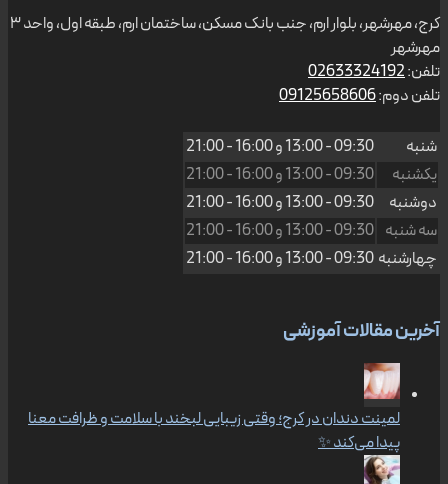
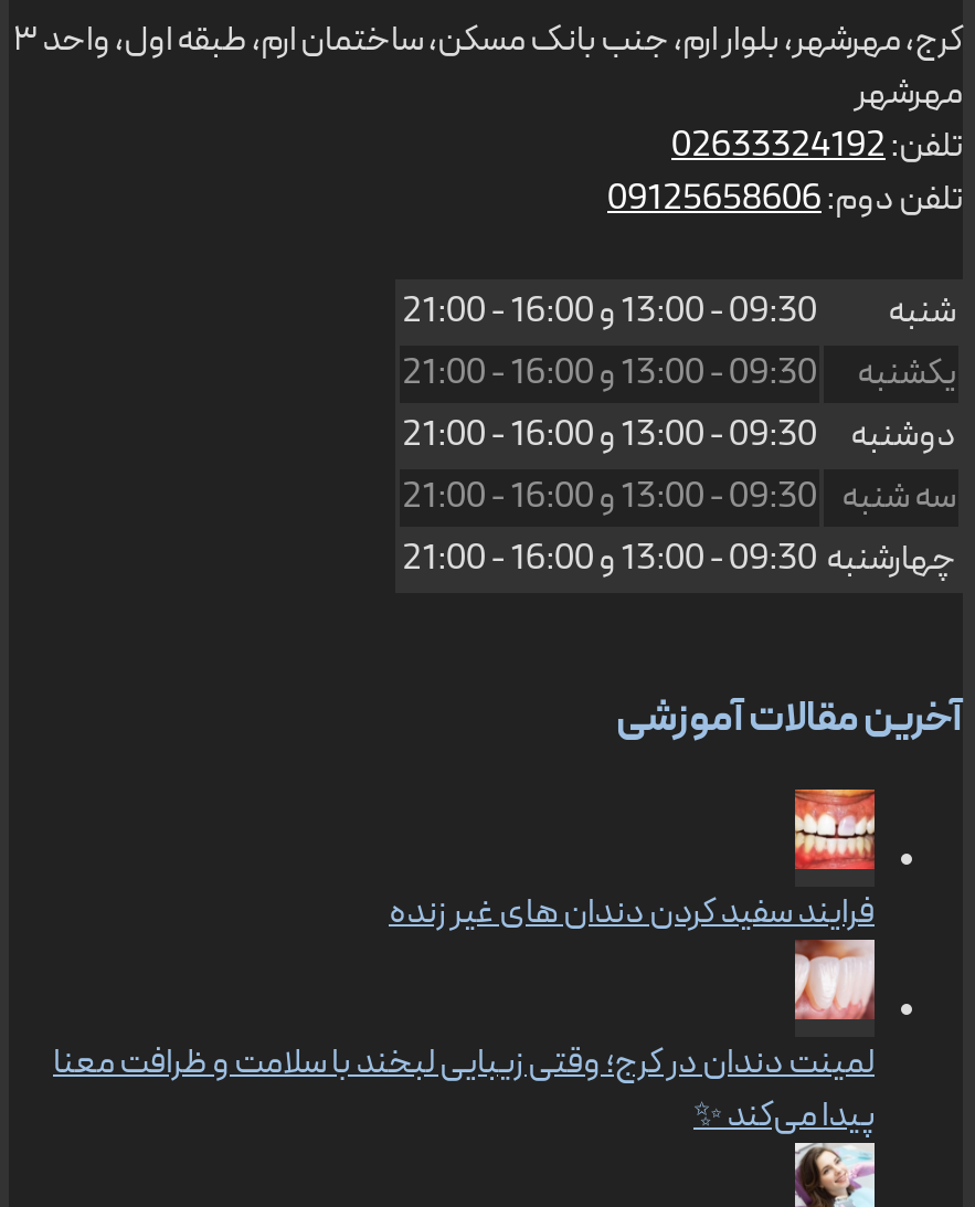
none -> [389,787,877,940] [image] | فرایند سفید کردن دندان های غیر زنده

